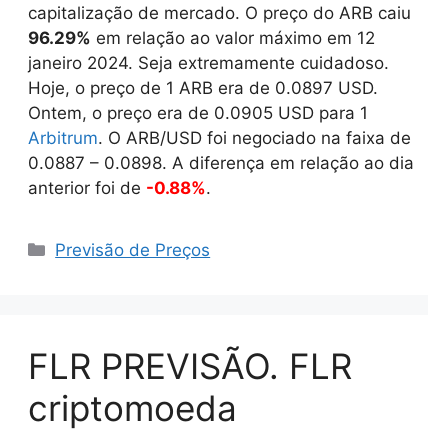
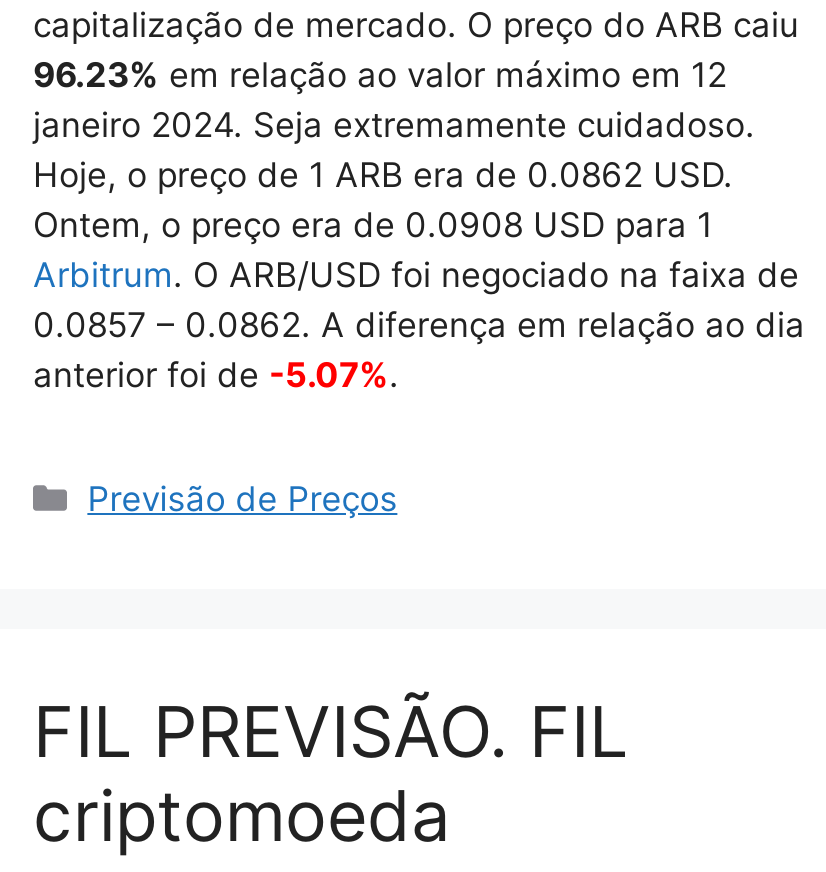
[28,28,375,48] 96.29% em relação ao valor máximo em 12 -> [33,55,727,95] 96.23% em relação ao valor máximo em 12
[28,78,378,98] Hoje, o preço de 1 ARB era de 0.0897 USD. -> [33,155,733,195] Hoje, o preço de 1 ARB era de 0.0862 USD.
[28,103,368,123] Ontem, o preço era de 0.0905 USD para 1 -> [33,205,713,245] Ontem, o preço era de 0.0908 USD para 1
[28,153,414,173] 0.0887 – 0.0898. A diferença em relação ao dia -> [33,305,805,345] 0.0857 – 0.0862. A diferença em relação ao dia
[28,178,211,198] anterior foi de -0.88%. -> [33,355,399,395] anterior foi de -5.07%.
[28,345,352,387] FLR PREVISÃO. FLR -> [33,689,629,773] FIL PREVISÃO. FIL

